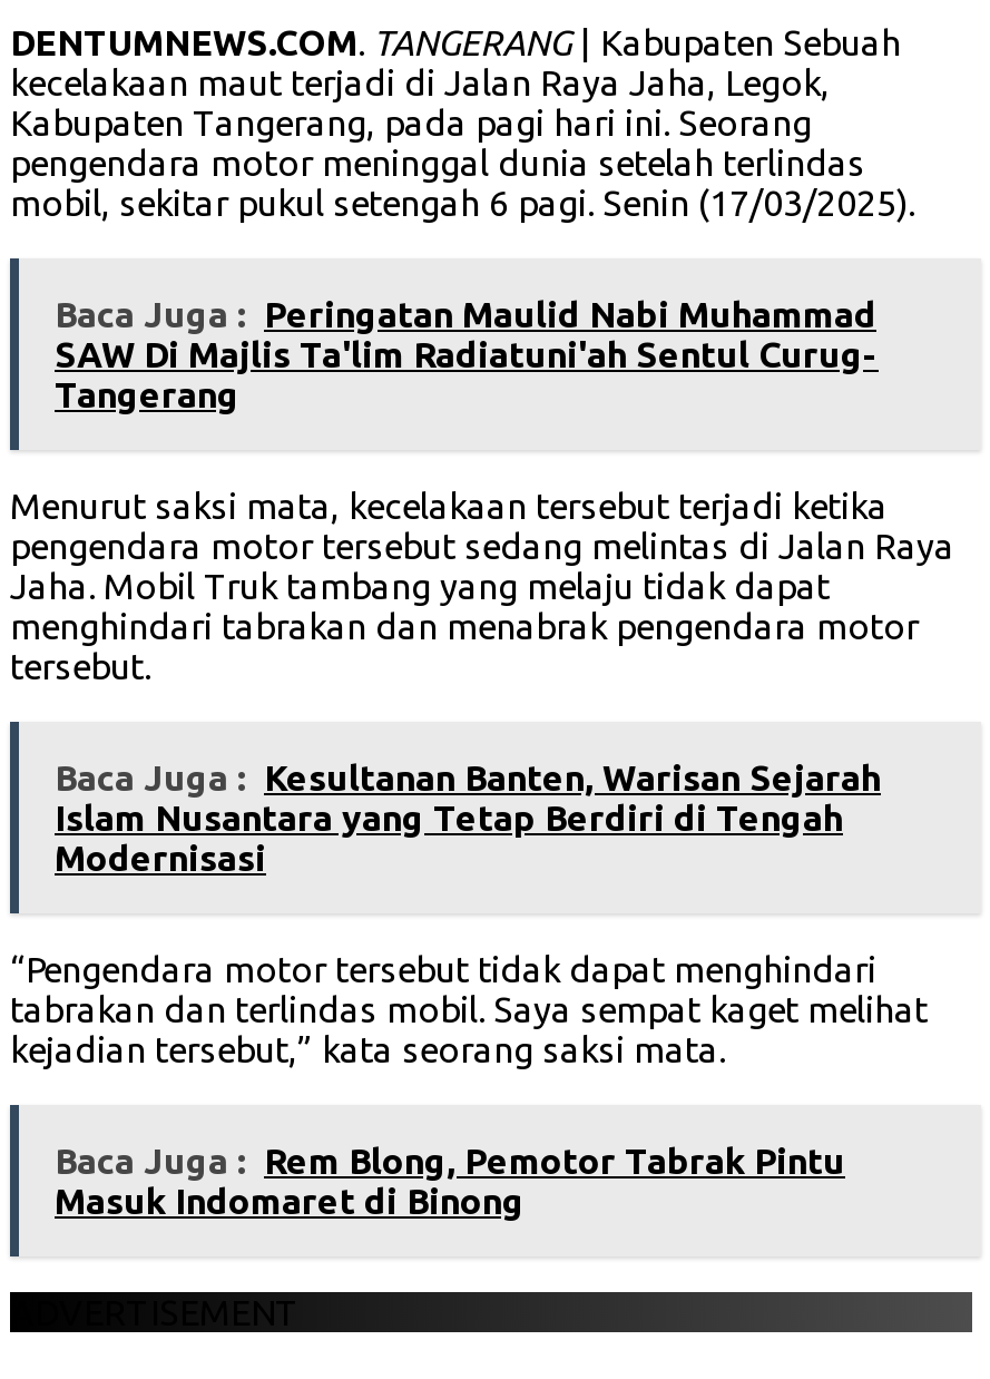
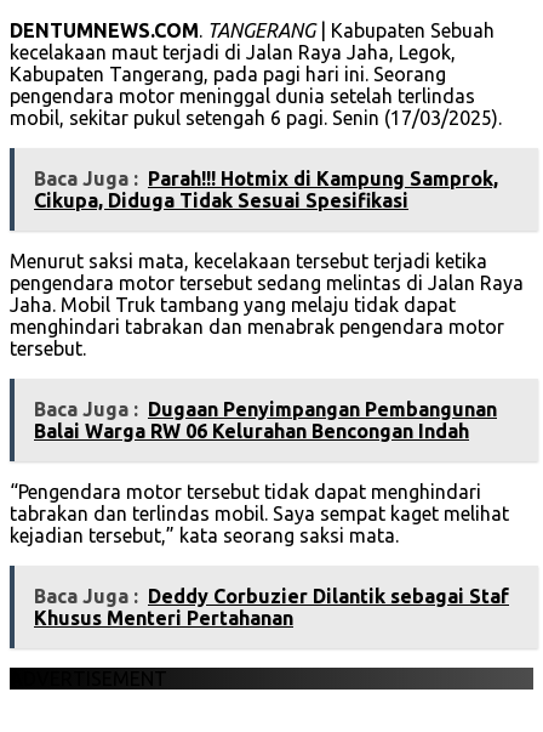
[55,294,879,414] Baca Juga : Peringatan Maulid Nabi Muhammad | SAW Di Majlis Ta'lim Radiatuni'ah Sentul Curug- | Tangerang -> [34,167,498,211] Baca Juga : Parah!!! Hotmix di Kampung Samprok, | Cikupa, Diduga Tidak Sesuai Spesifikasi
[55,757,881,878] Baca Juga : Kesultanan Banten, Warisan Sejarah | Islam Nusantara yang Tetap Berdiri di Tengah | Modernisasi -> [34,398,497,442] Baca Juga : Dugaan Penyimpangan Pembangunan | Balai Warga RW 06 Kelurahan Bencongan Indah
[55,1140,845,1221] Baca Juga : Rem Blong, Pemotor Tabrak Pintu | Masuk Indomaret di Binong -> [34,585,509,629] Baca Juga : Deddy Corbuzier Dilantik sebagai Staf | Khusus Menteri Pertahanan

